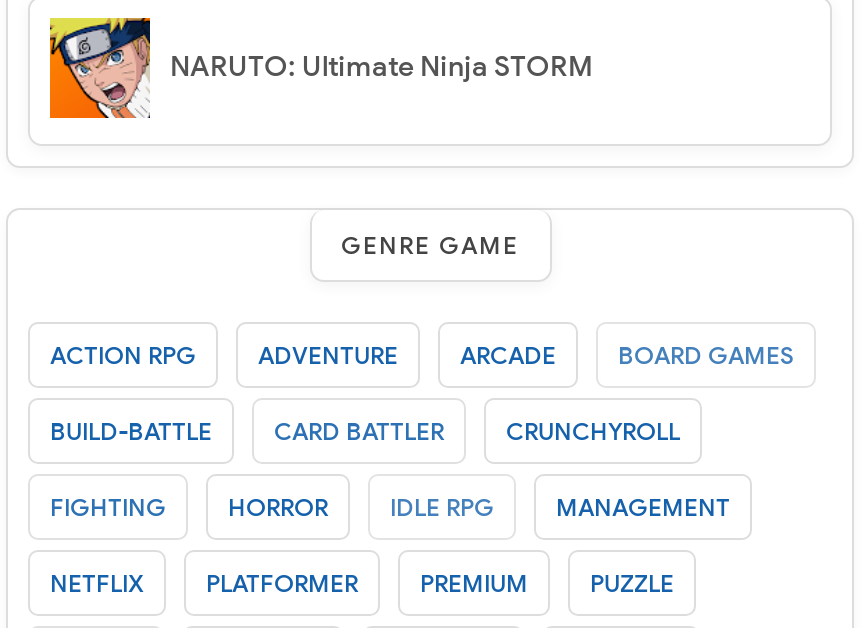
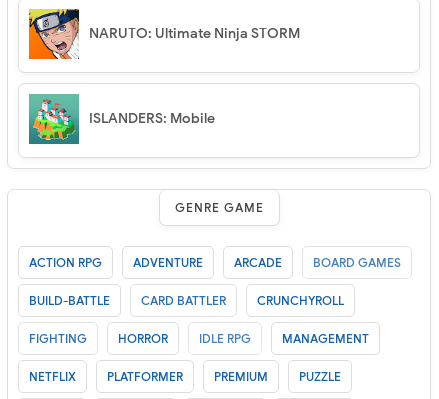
none -> [28,93,215,145] [image] | ISLANDERS: Mobile

